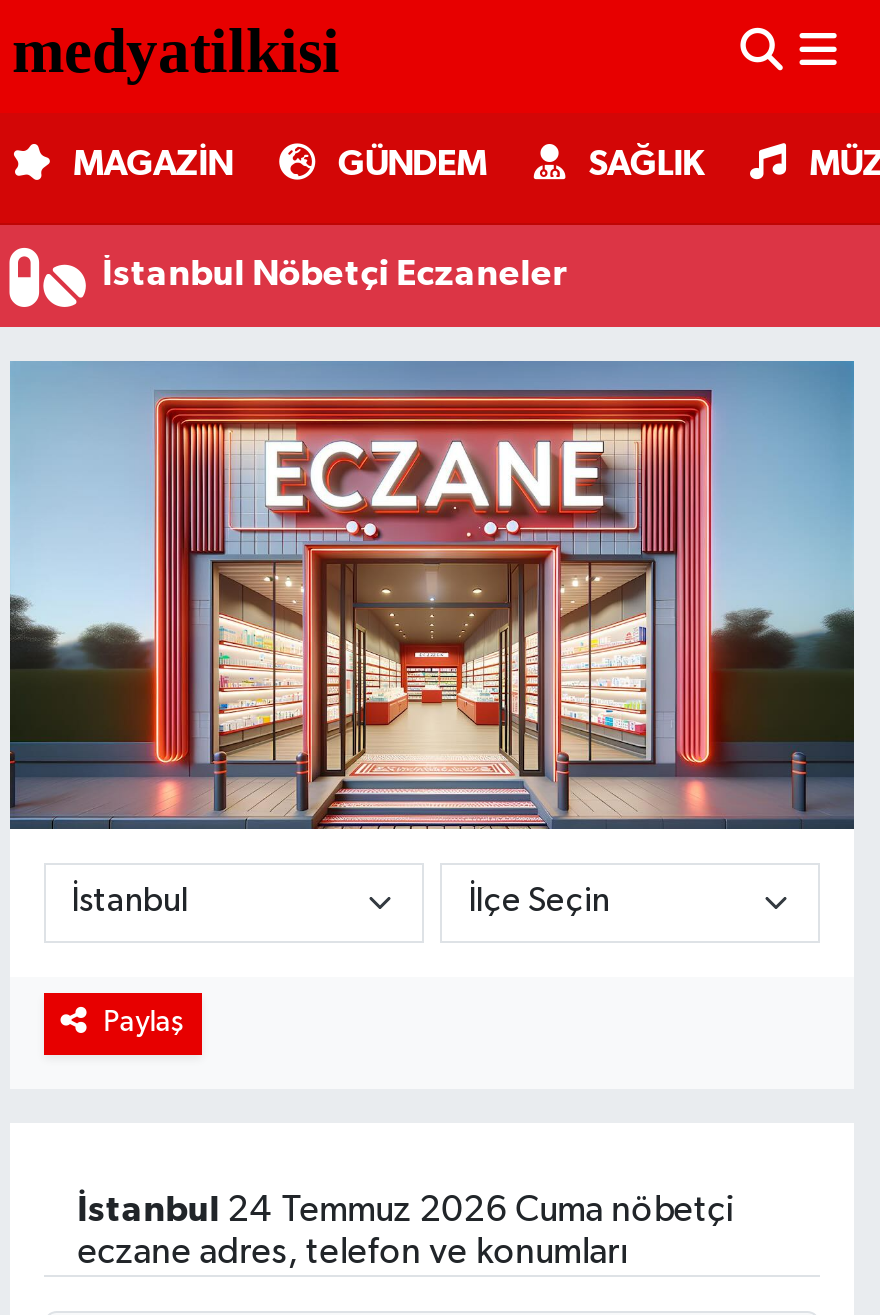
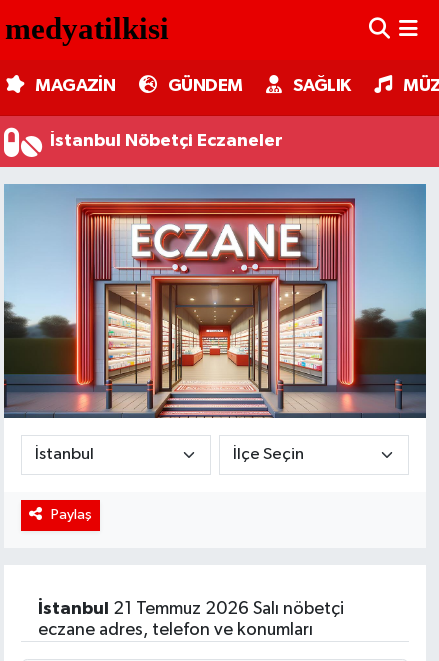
[78,1192,734,1228] İstanbul 24 Temmuz 2026 Cuma nöbetçi -> [38,600,344,618] İstanbul 21 Temmuz 2026 Salı nöbetçi

